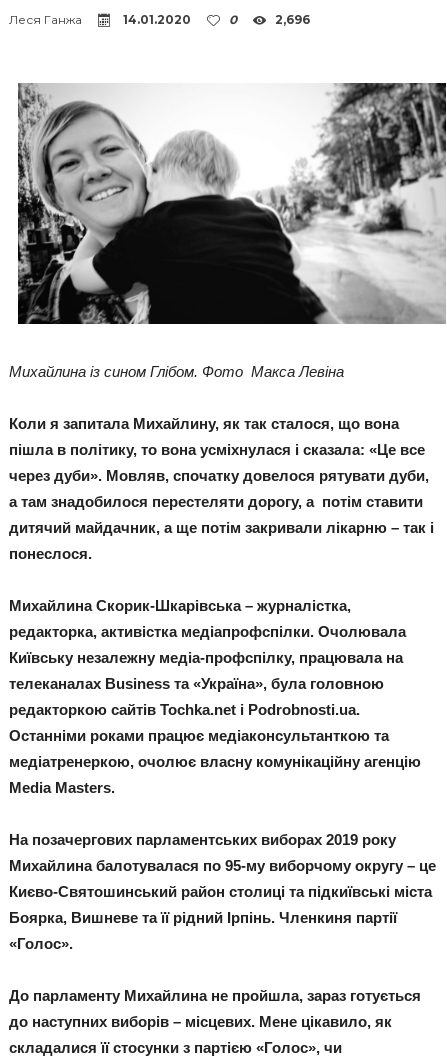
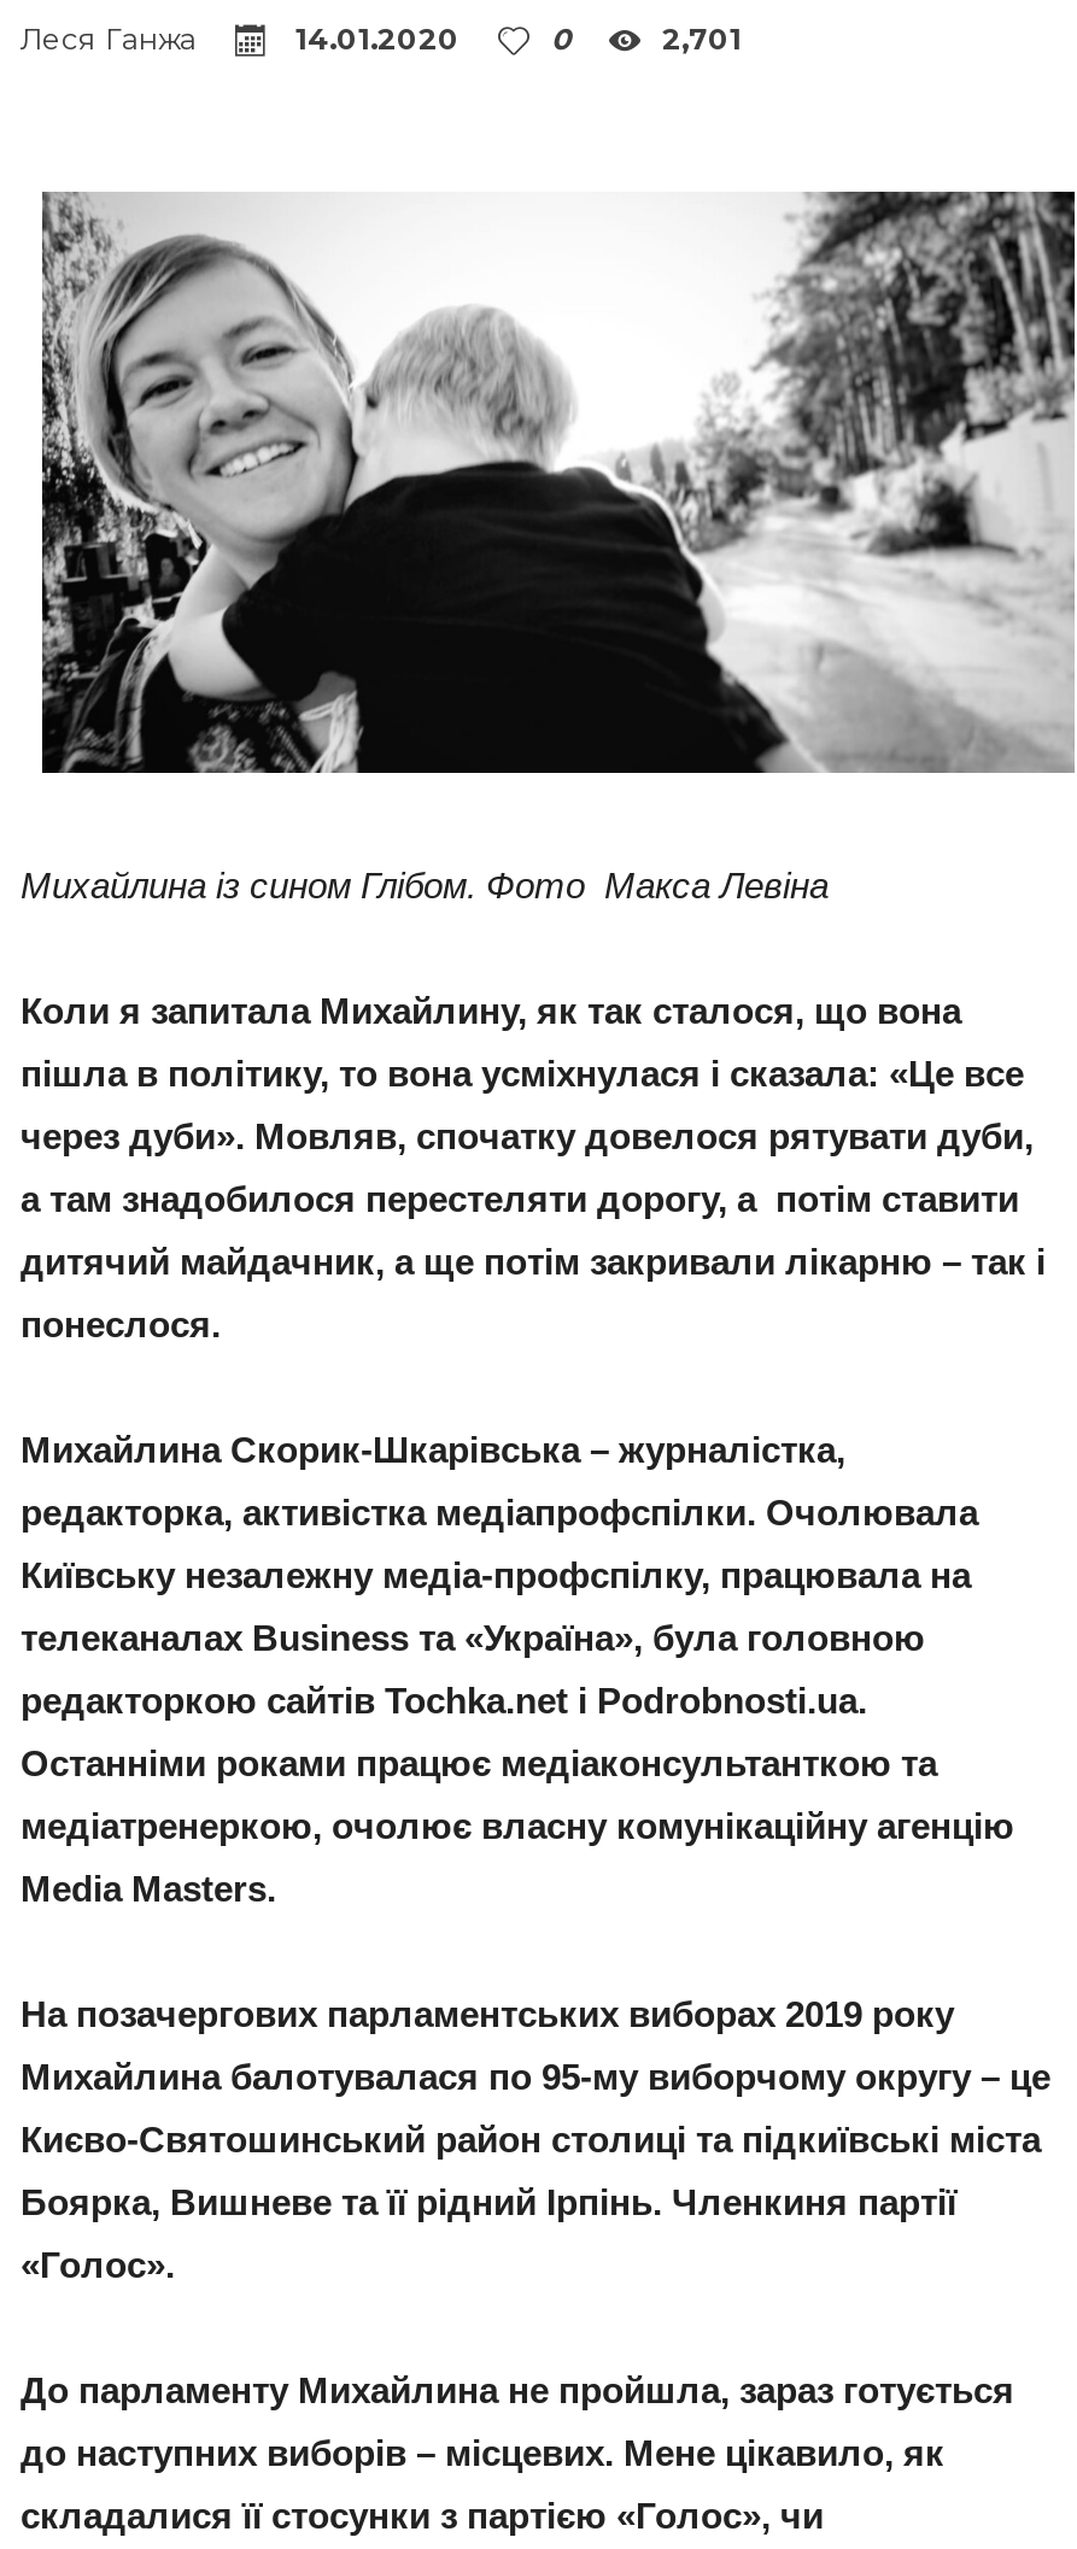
[272,12,310,27] 2,696 -> [655,20,742,56] 2,701

